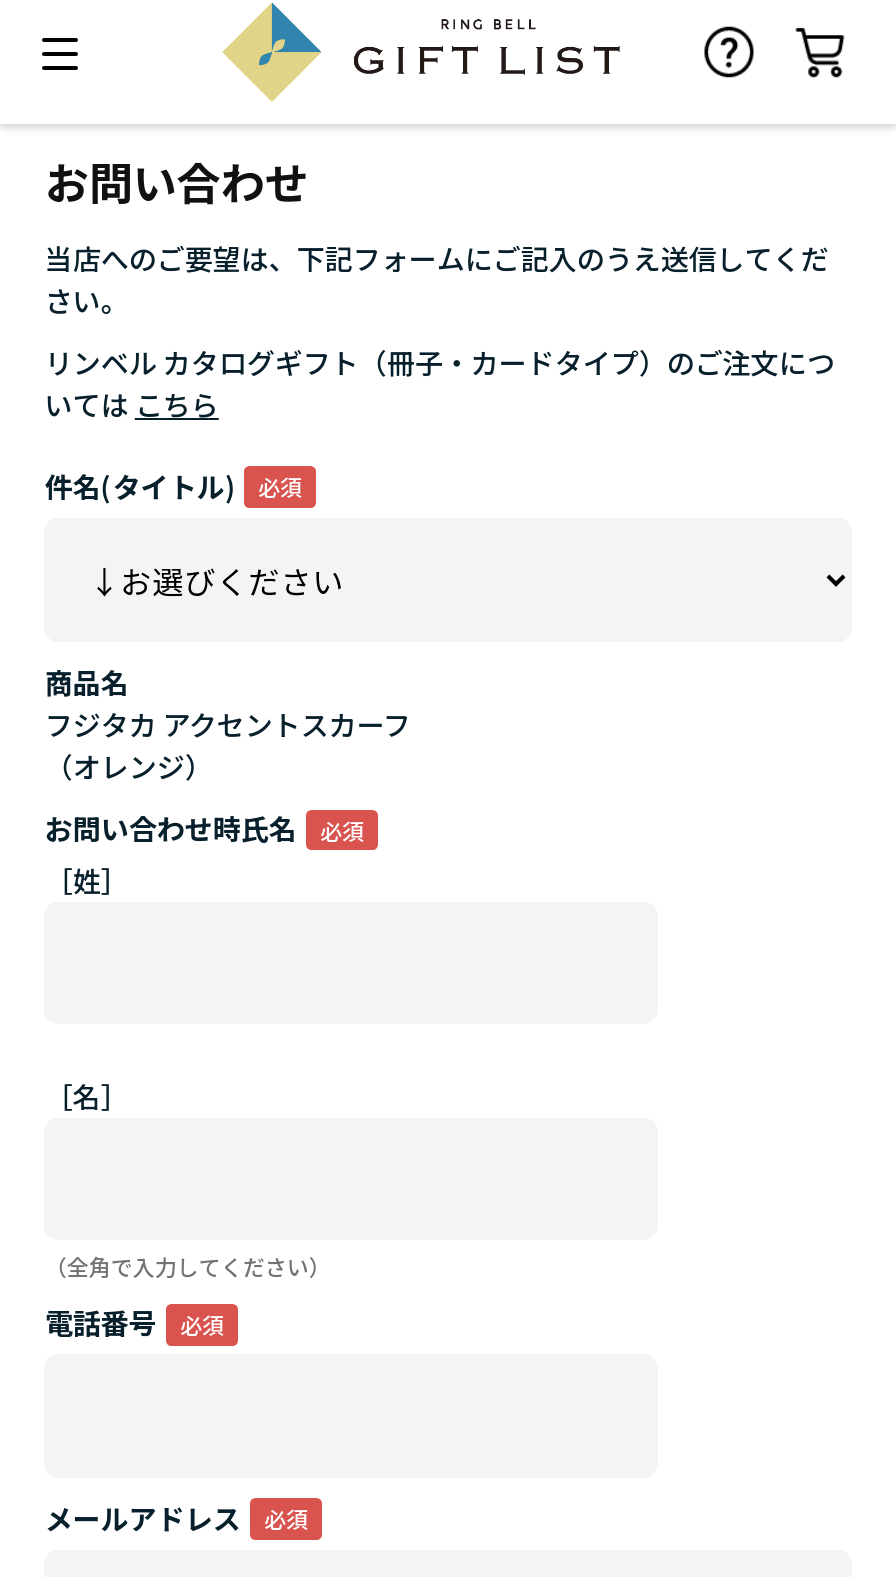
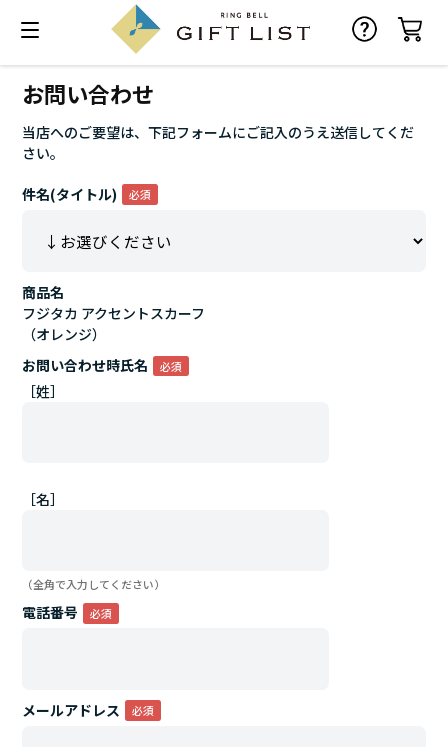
[45,341,835,423] リンベル カタログギフト（冊子・カードタイプ）のご注文につ | いてはこちら -> none

